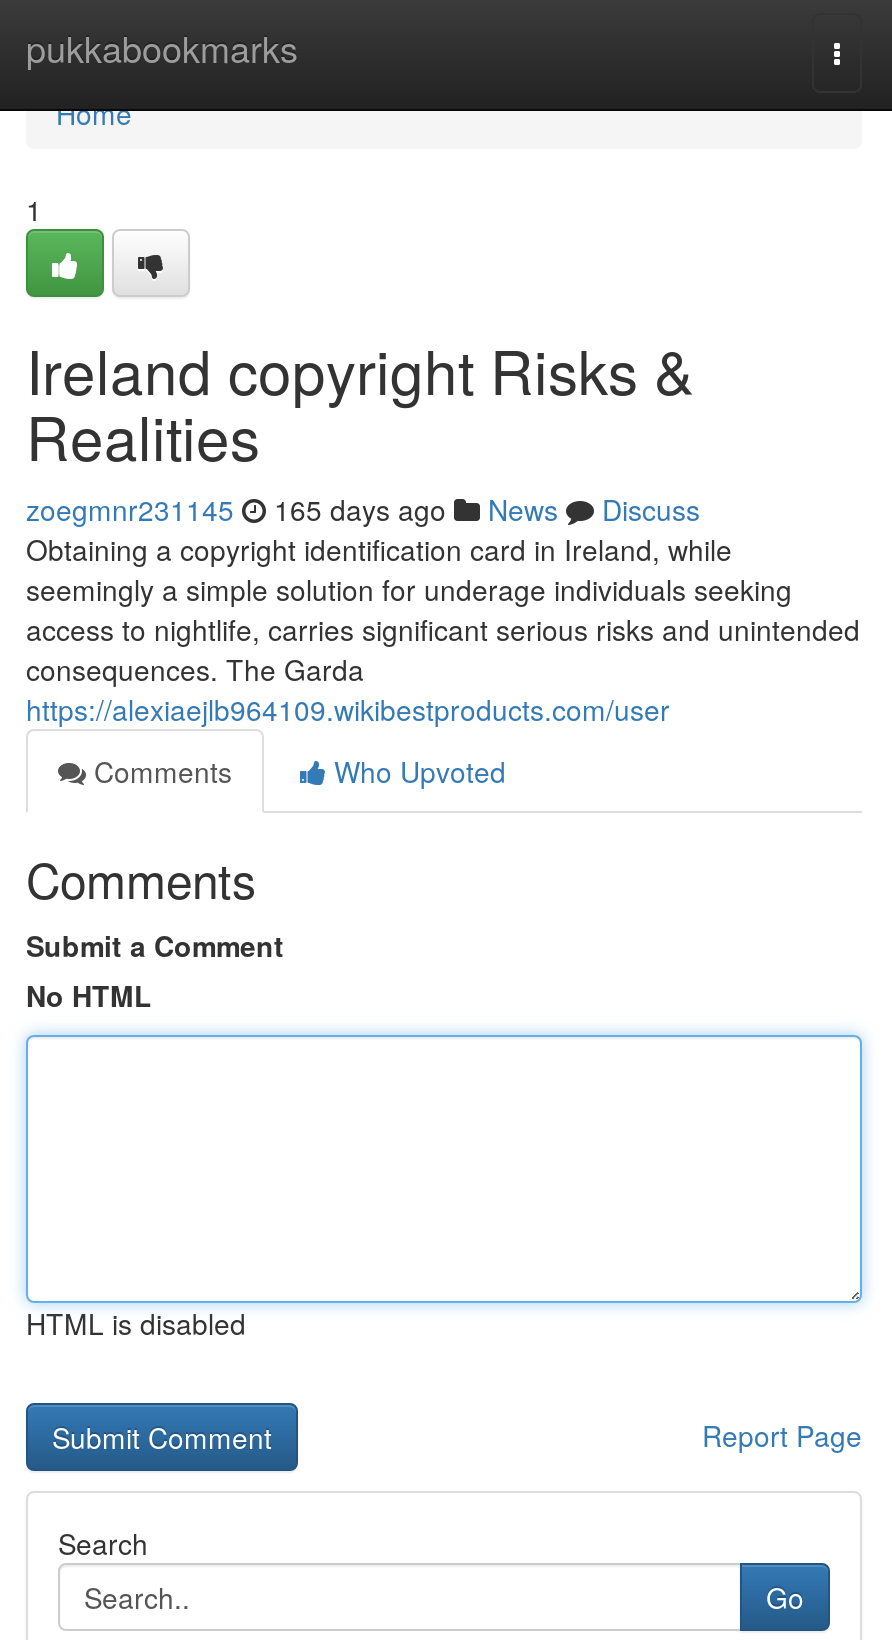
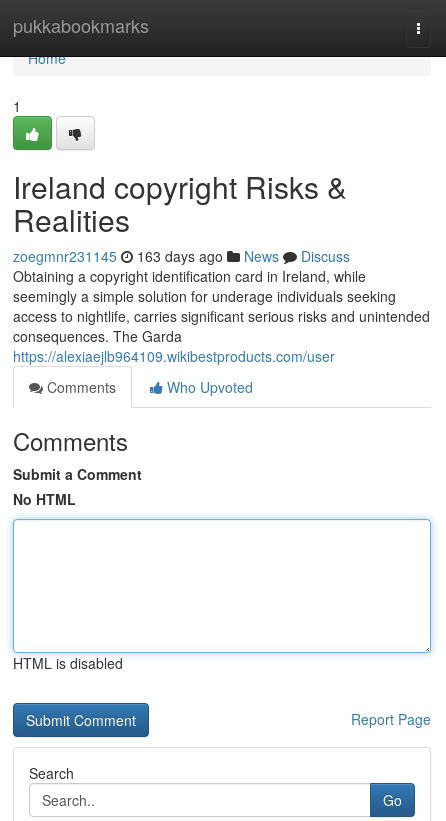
[26,489,700,529] zoegmnr231145 165 days ago News Discuss -> [13,246,350,266] zoegmnr231145 163 days ago News Discuss

